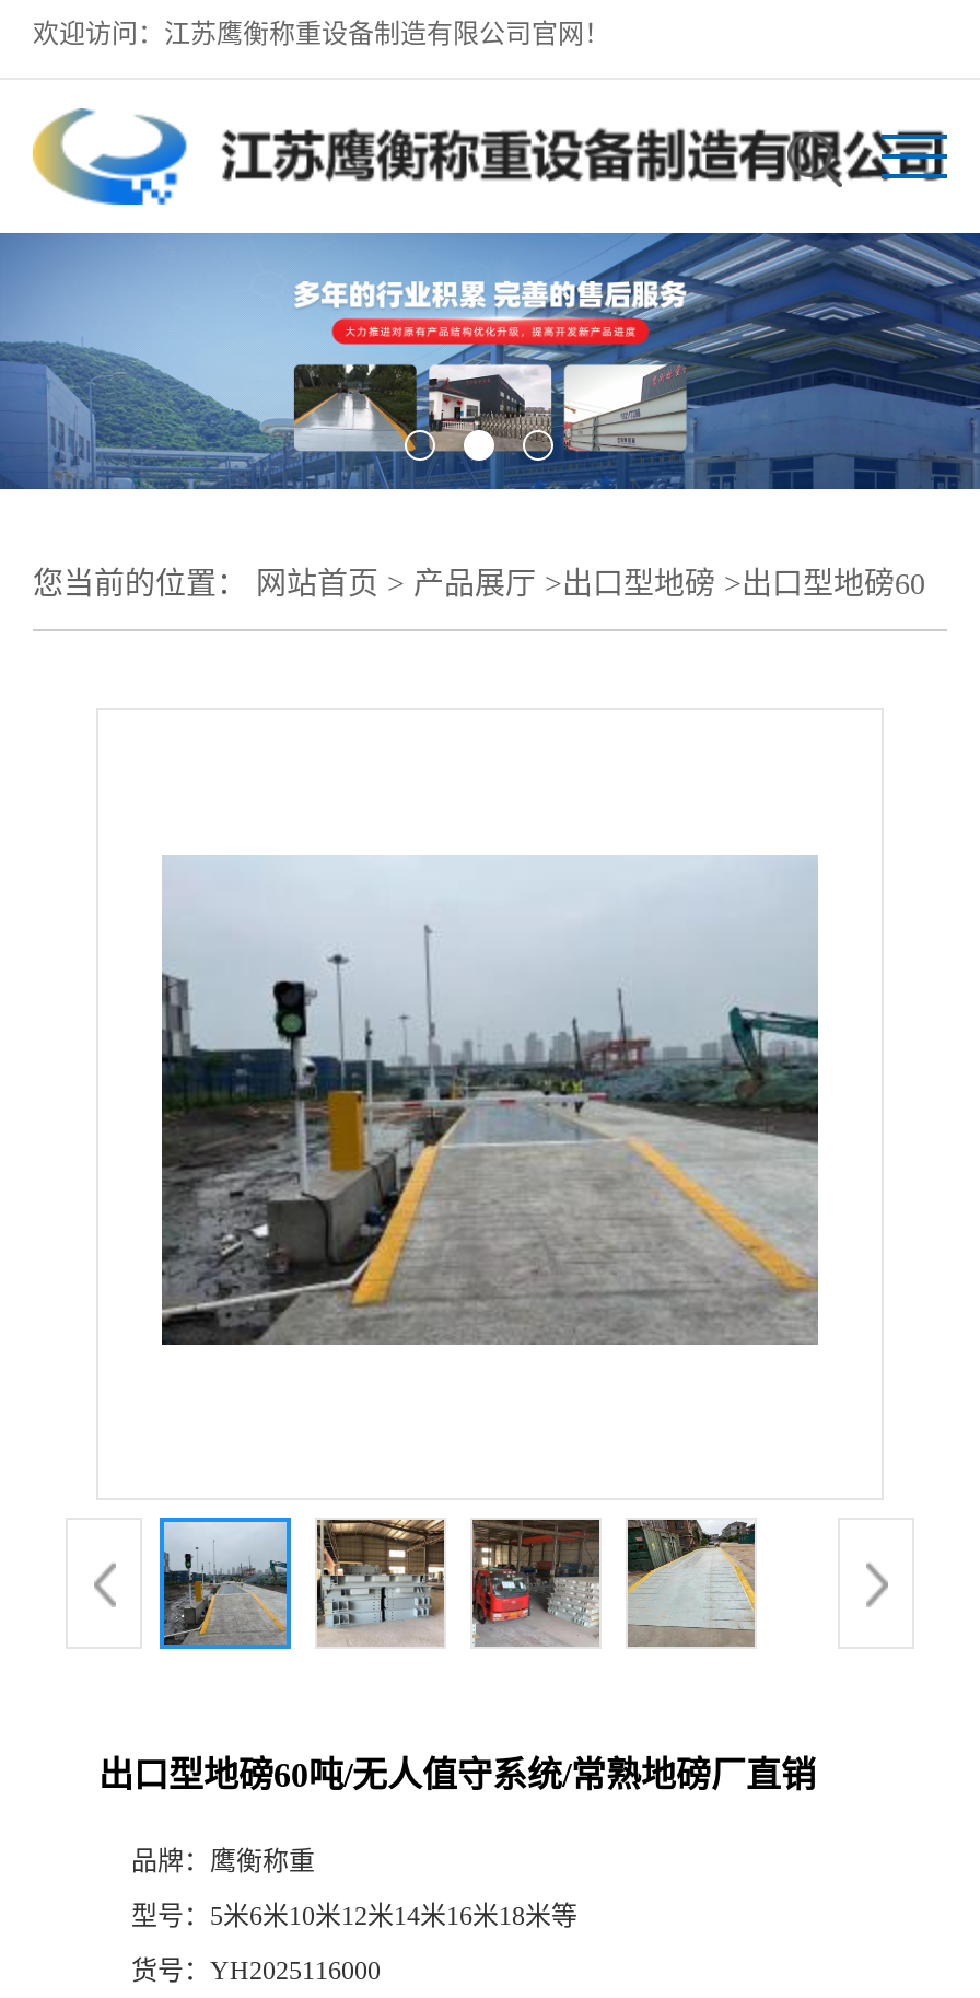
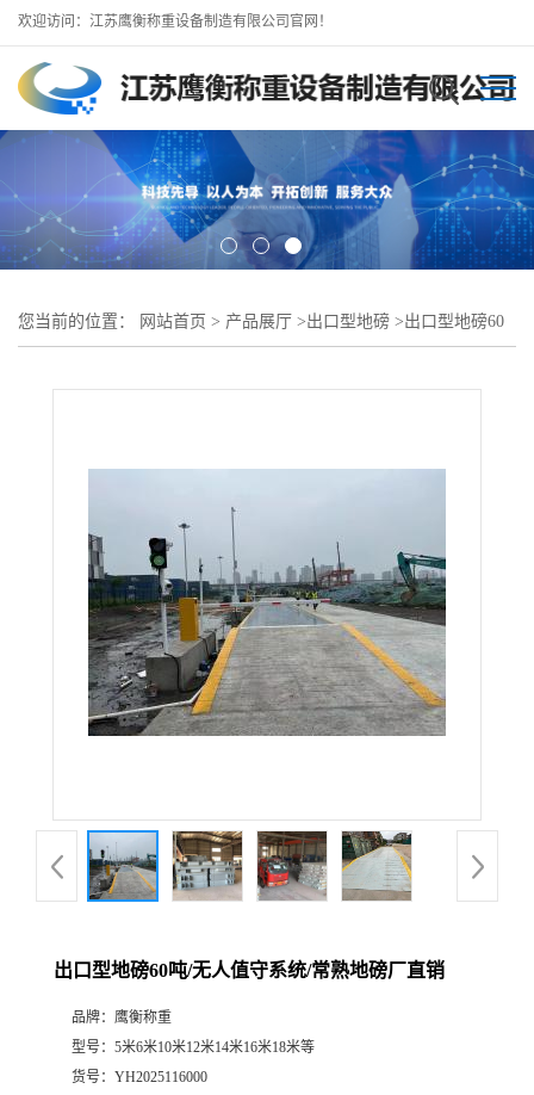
[7,231,973,489] [image] -> [4,130,530,270] [image]

